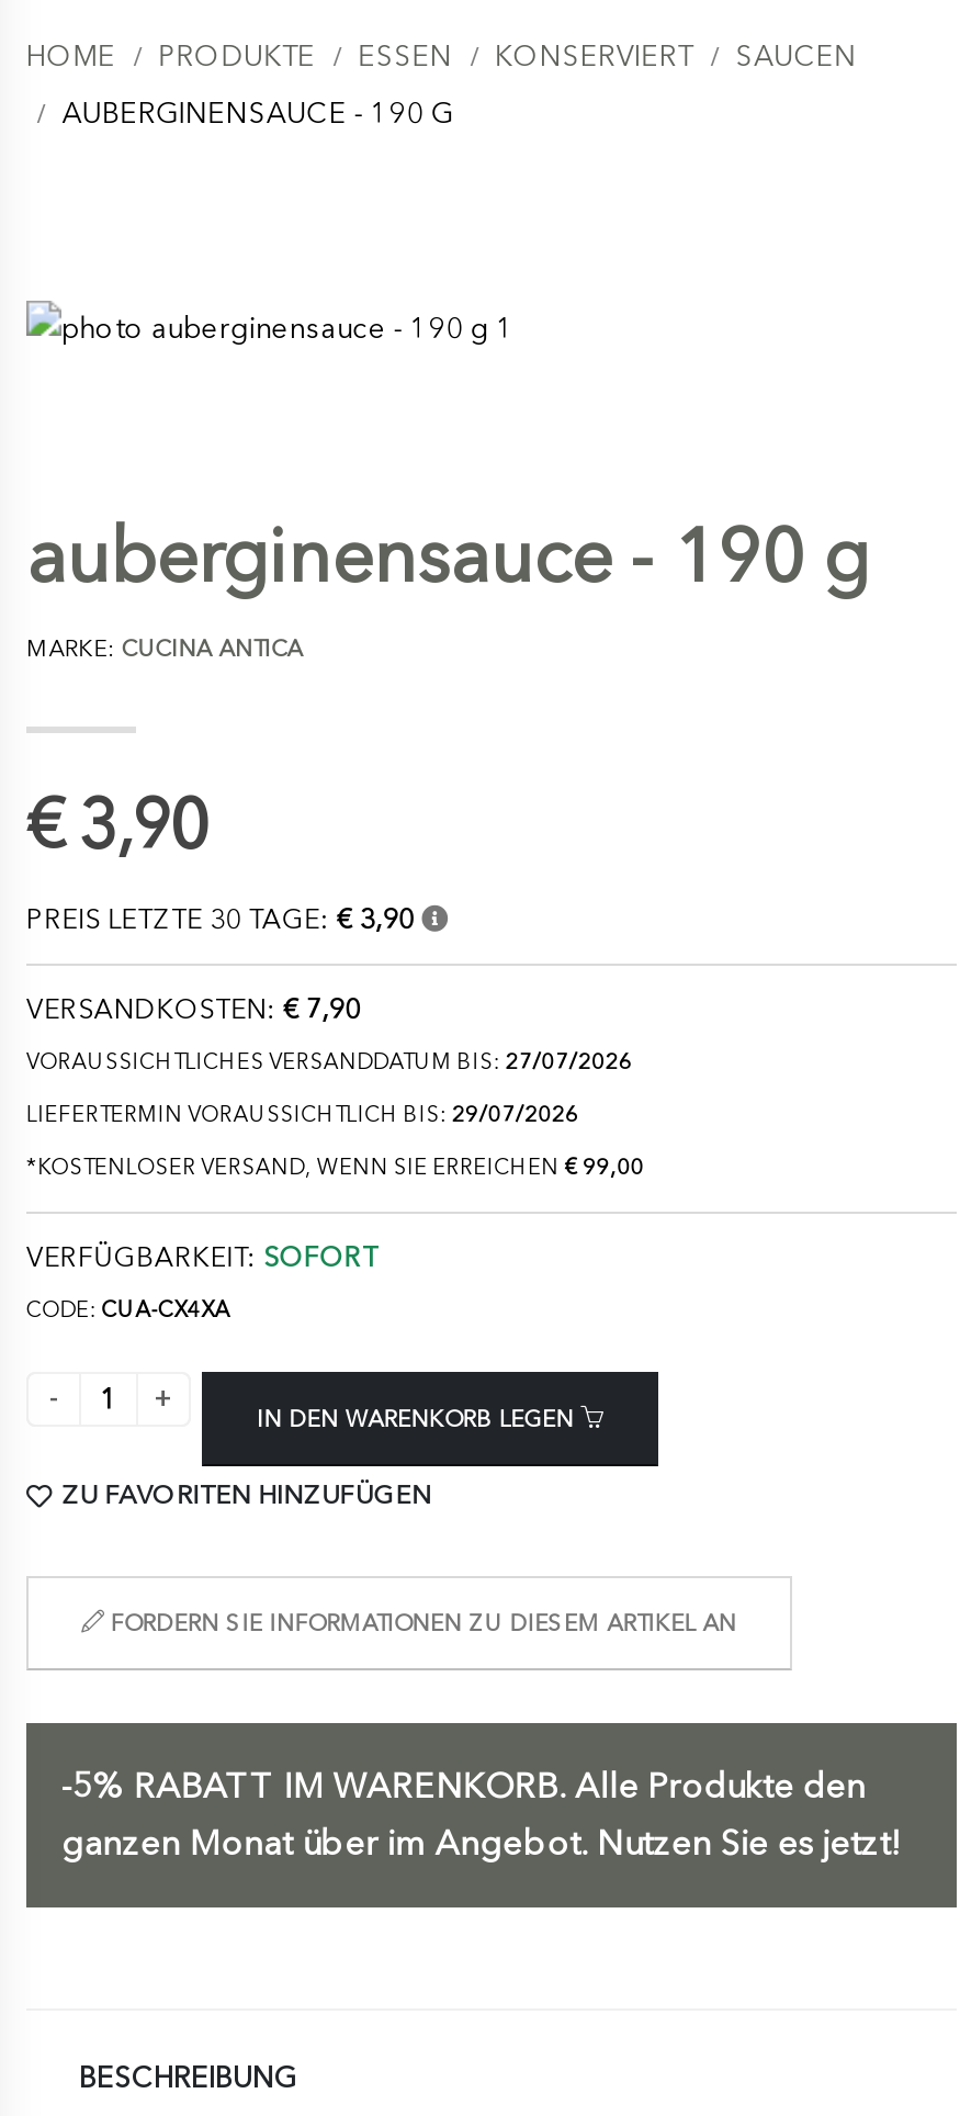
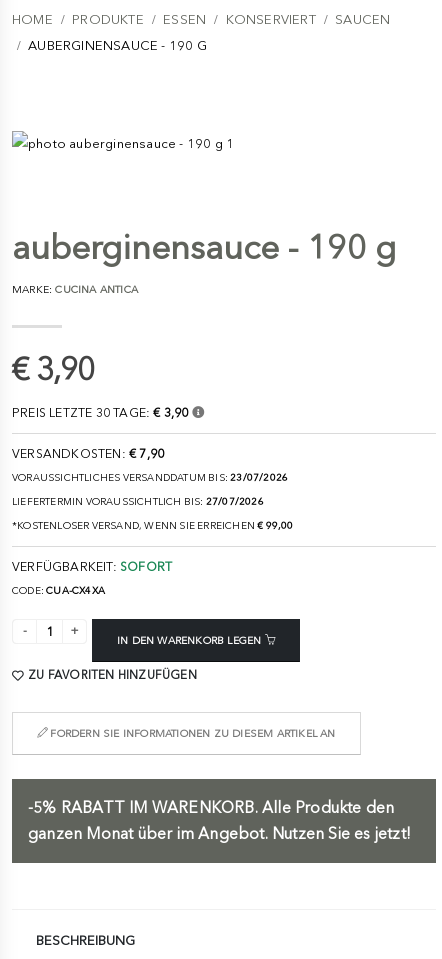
[26,1050,632,1074] VORAUSSICHTLICHES VERSANDDATUM BIS: 27/07/2026 -> [12,472,288,483] VORAUSSICHTLICHES VERSANDDATUM BIS: 23/07/2026
[26,1103,579,1127] LIEFERTERMIN VORAUSSICHTLICH BIS: 29/07/2026 -> [12,496,264,507] LIEFERTERMIN VORAUSSICHTLICH BIS: 27/07/2026

